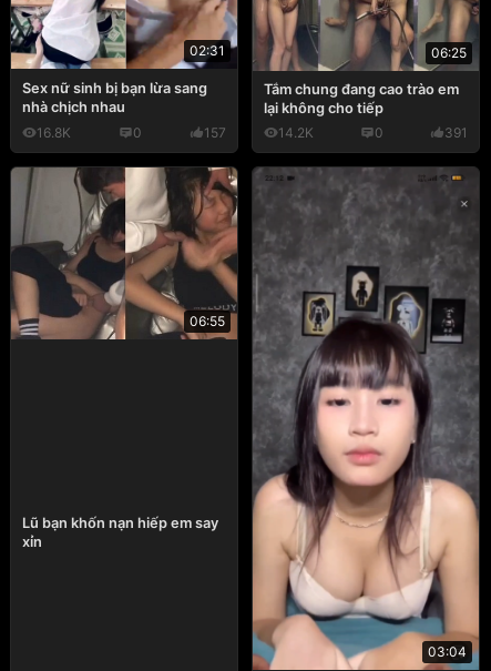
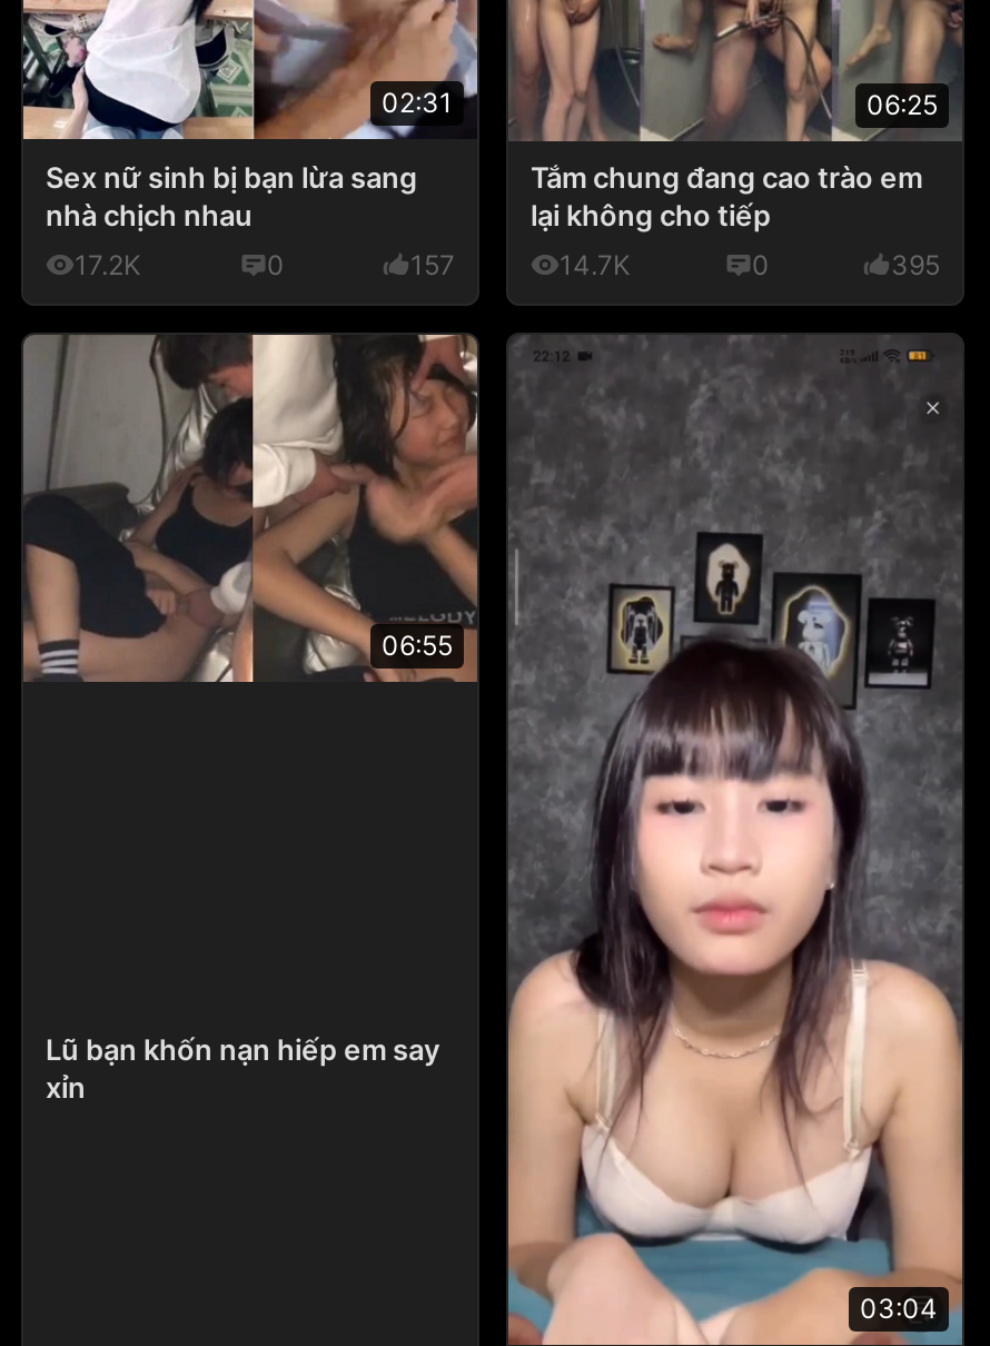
[37,124,71,141] 16.8K -> [75,249,141,282] 17.2K
[278,124,314,141] 14.2K -> [560,249,631,282] 14.7K
[444,124,468,141] 391 -> [891,249,940,282] 395

